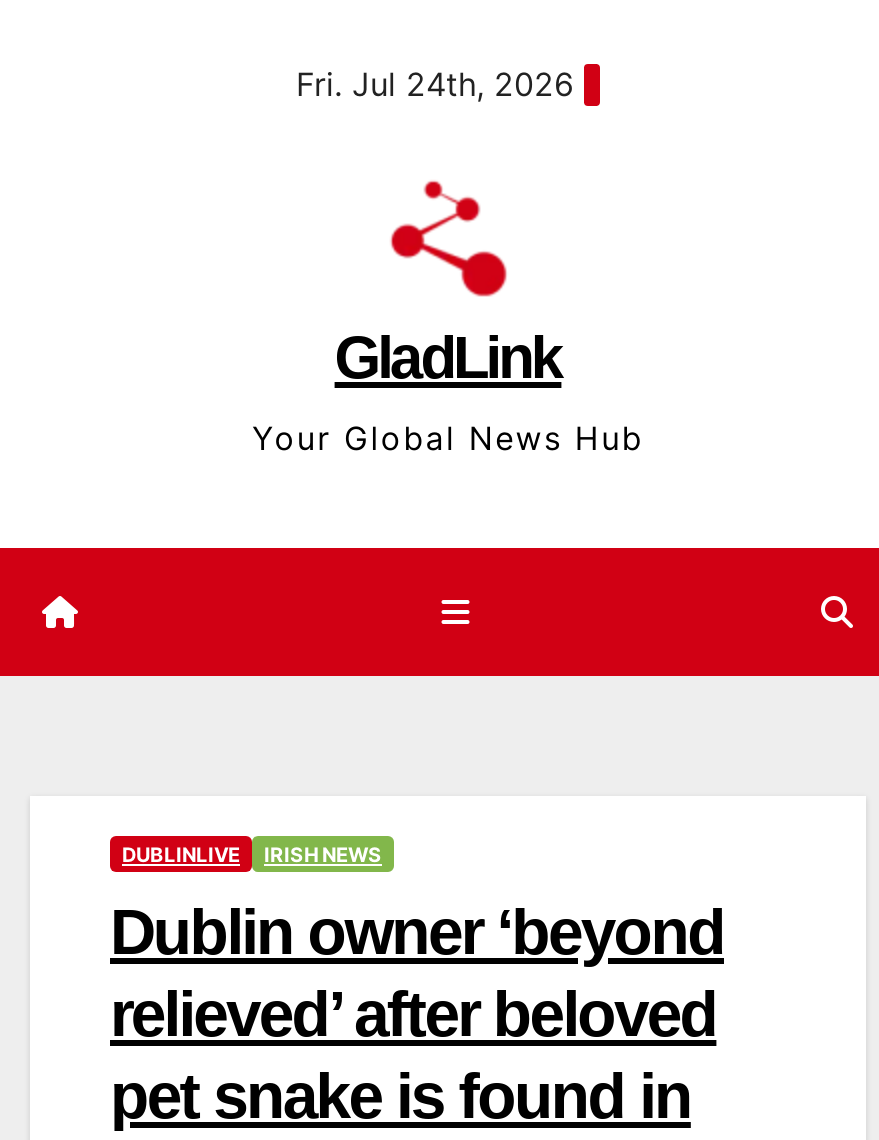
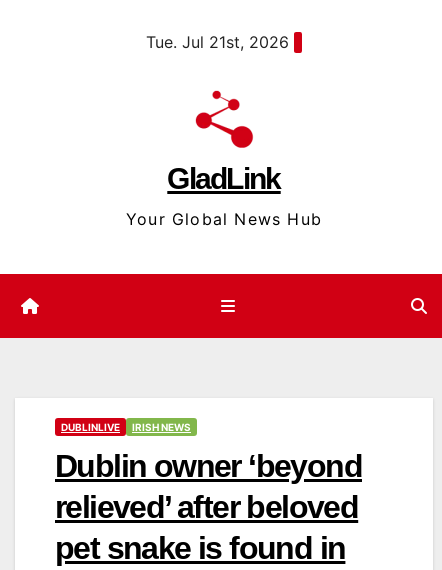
[296,64,574,104] Fri. Jul 24th, 2026 -> [146,32,289,52] Tue. Jul 21st, 2026

